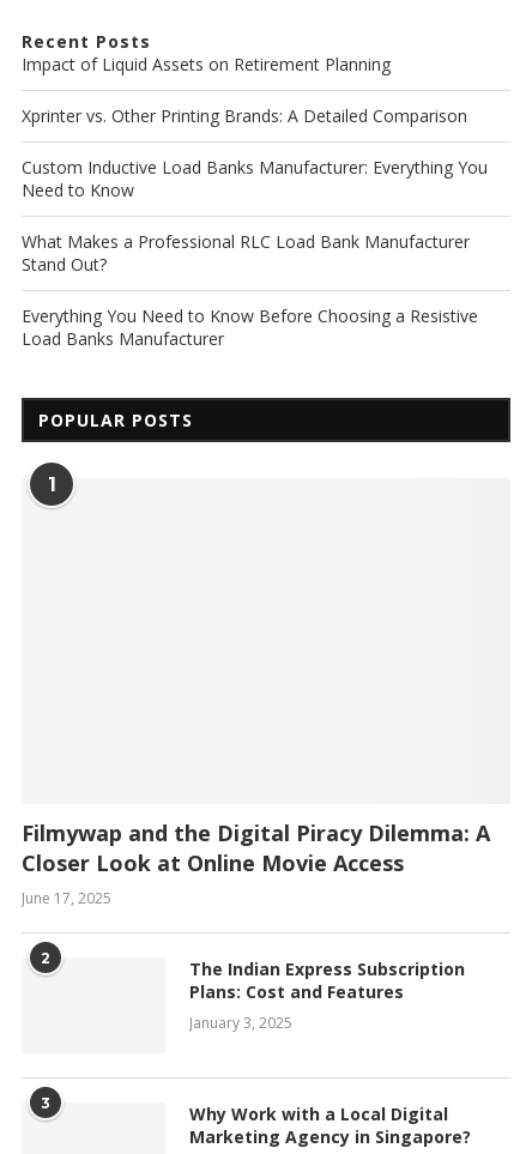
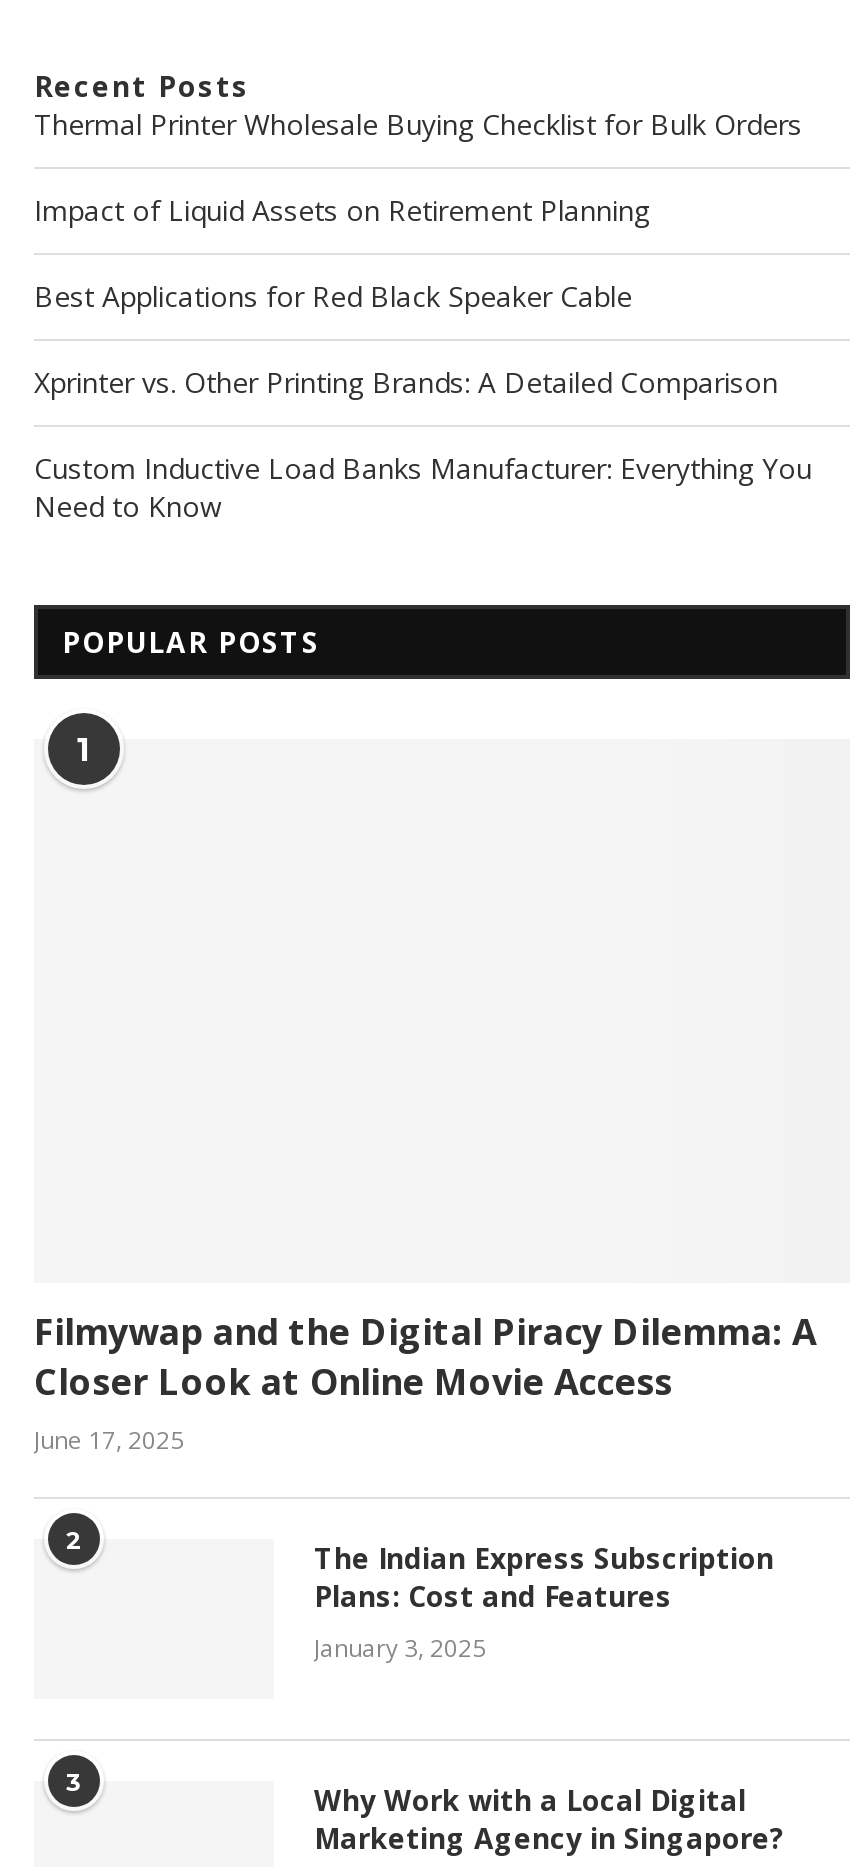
none -> [34,105,802,143] Thermal Printer Wholesale Buying Checklist for Bulk Orders
moved [22,52,391,75] -> [34,191,650,229]: Impact of Liquid Assets on Retirement Planning
none -> [34,277,632,315] Best Applications for Red Black Speaker Cable
moved [22,104,488,201] -> [34,363,812,525]: Xprinter vs. Other Printing Brands: A Detailed Comparison | Custom Inductive Load Banks Manufacturer: Everything You | Need to Know
[22,230,478,350] What Makes a Professional RLC Load Bank Manufacturer | Stand Out? | Everything You Need to Know Before Choosing a Resistive | Load Banks Manufacturer -> none

